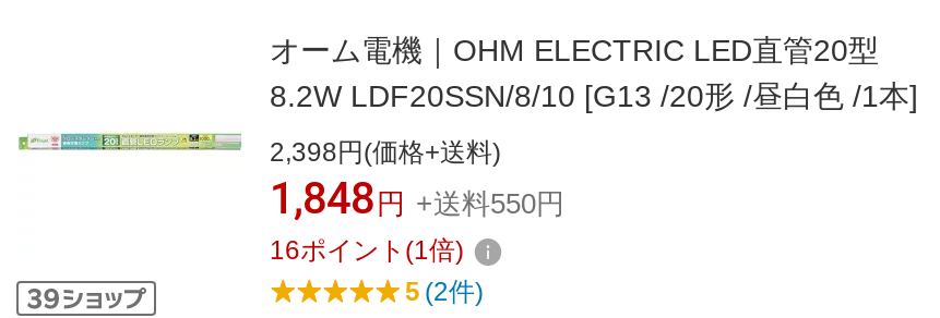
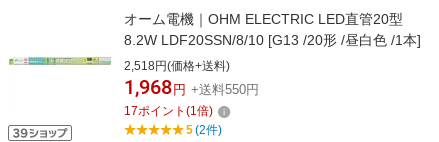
[270,137,501,168] 2,398円(価格+送料) -> [124,59,230,73] 2,518円(価格+送料)
[270,172,564,224] 1,848円 +送料550円 -> [124,75,259,99] 1,968円 +送料550円
[270,235,464,266] 16ポイント(1倍) -> [124,104,213,118] 17ポイント(1倍)

